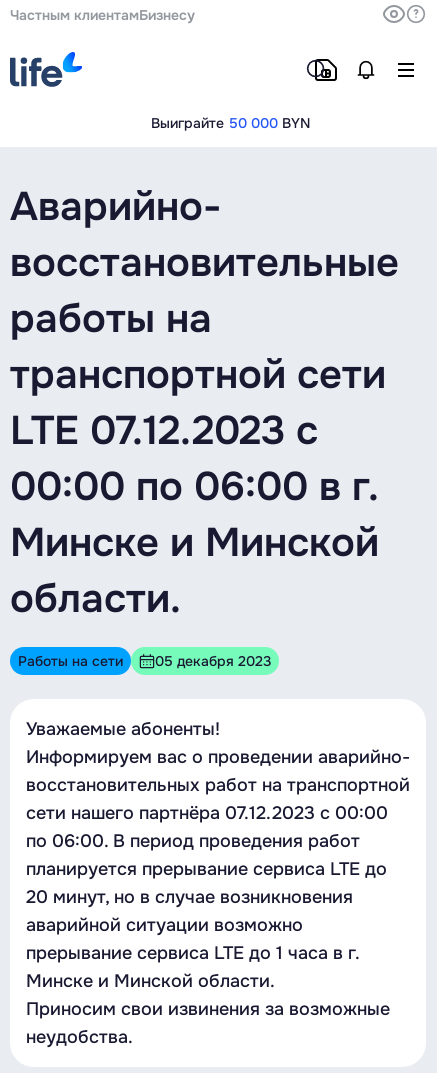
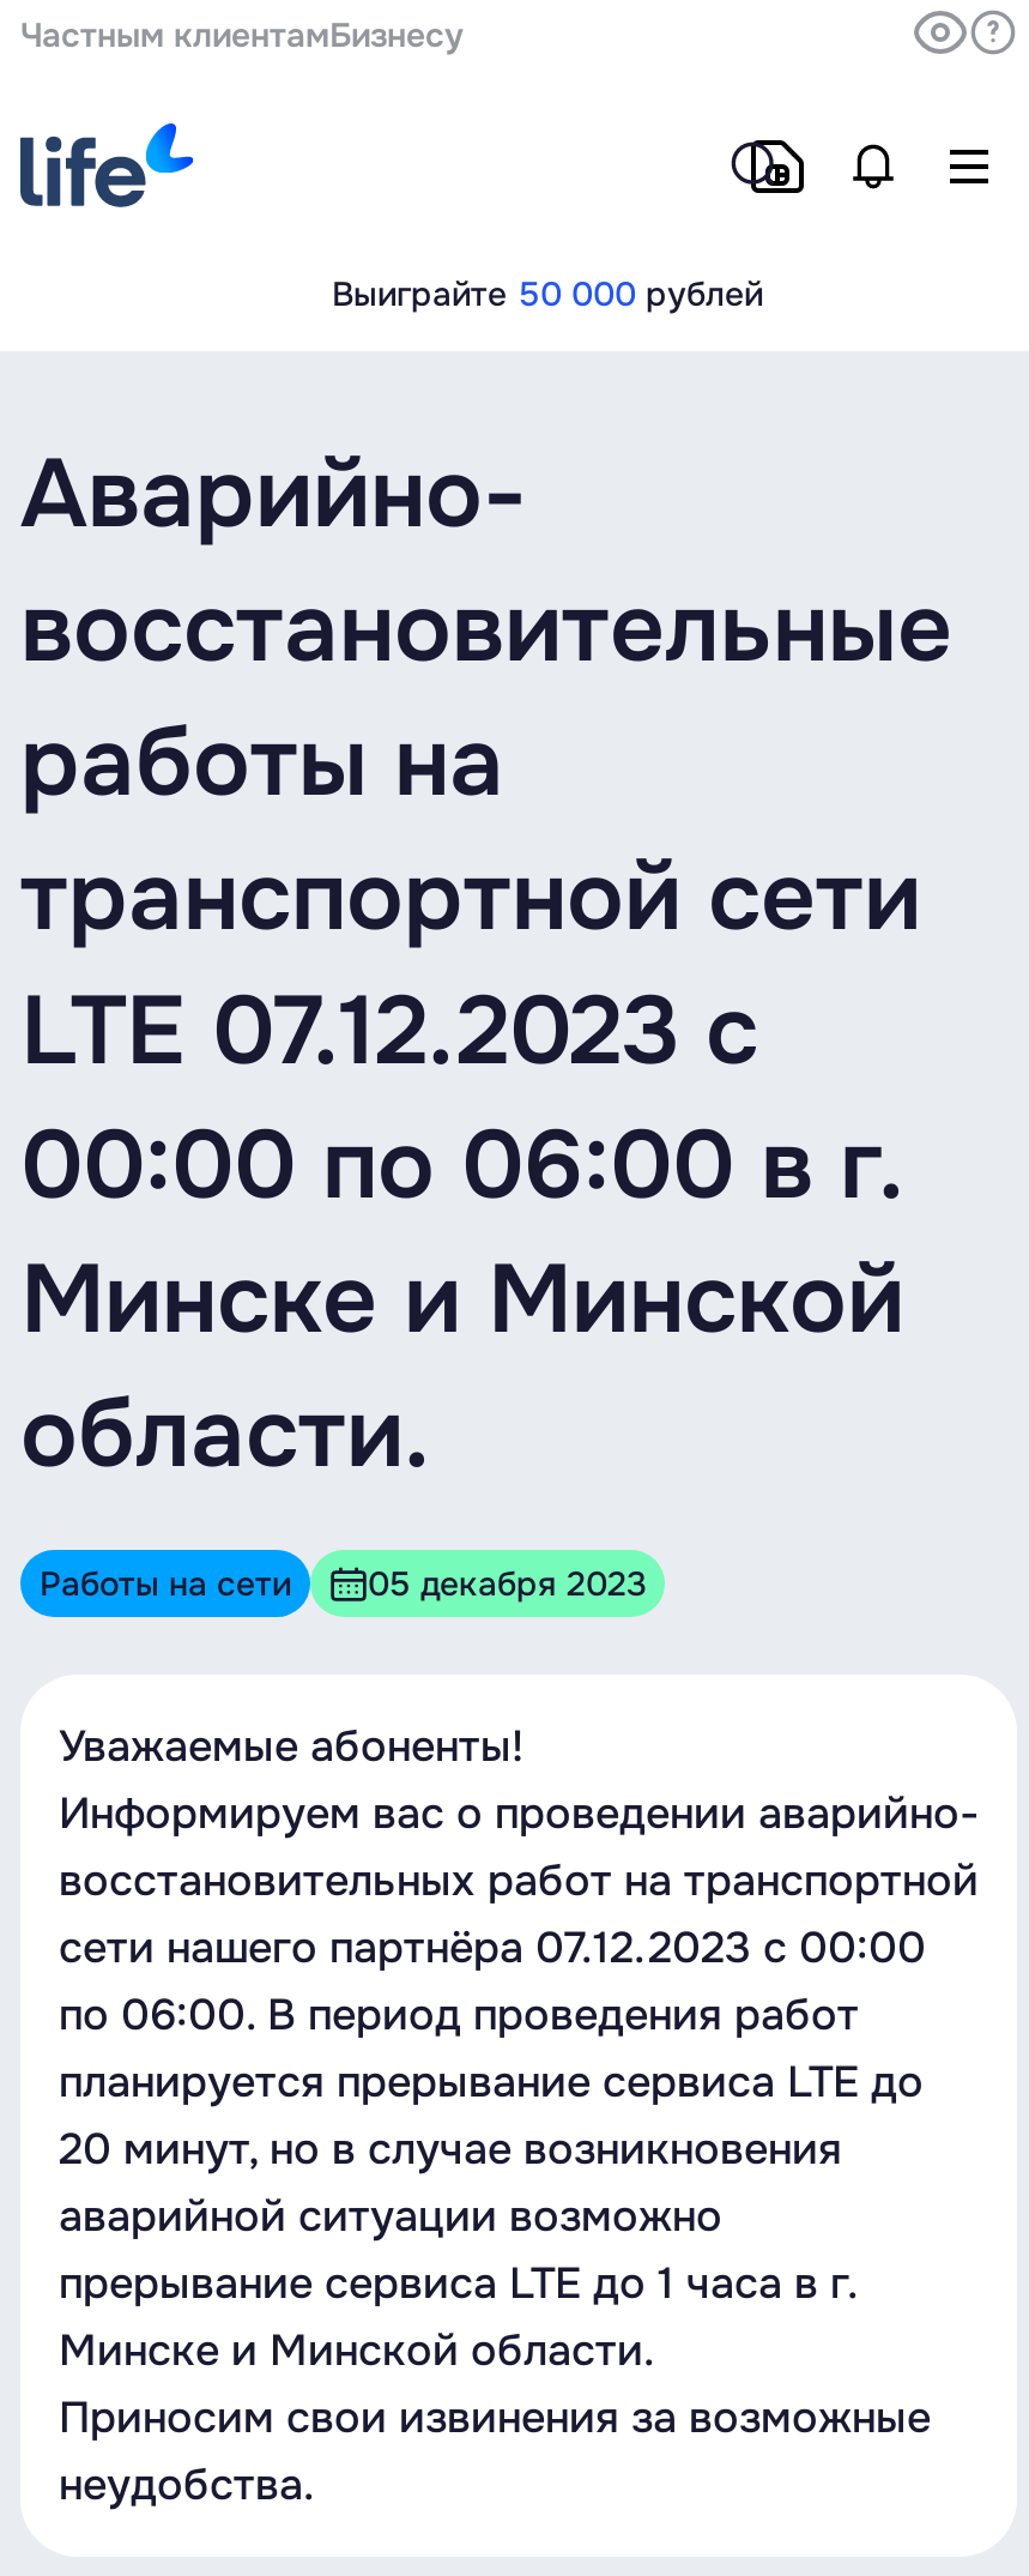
[150,114,309,132] Выиграйте 50 000 BYN -> [332,272,763,315] Выиграйте 50 000 рублей

